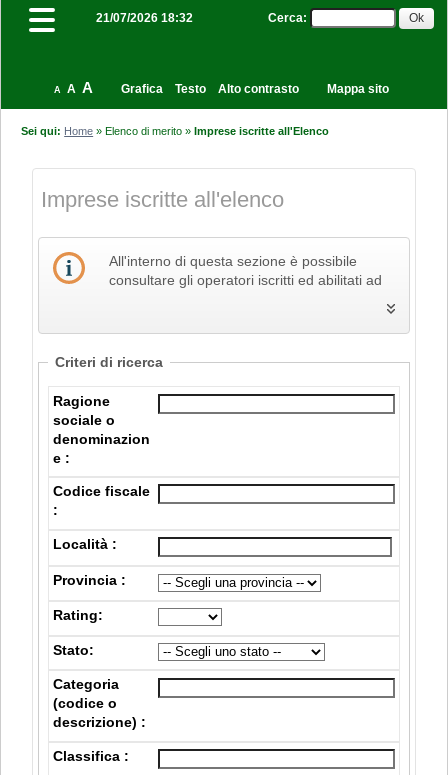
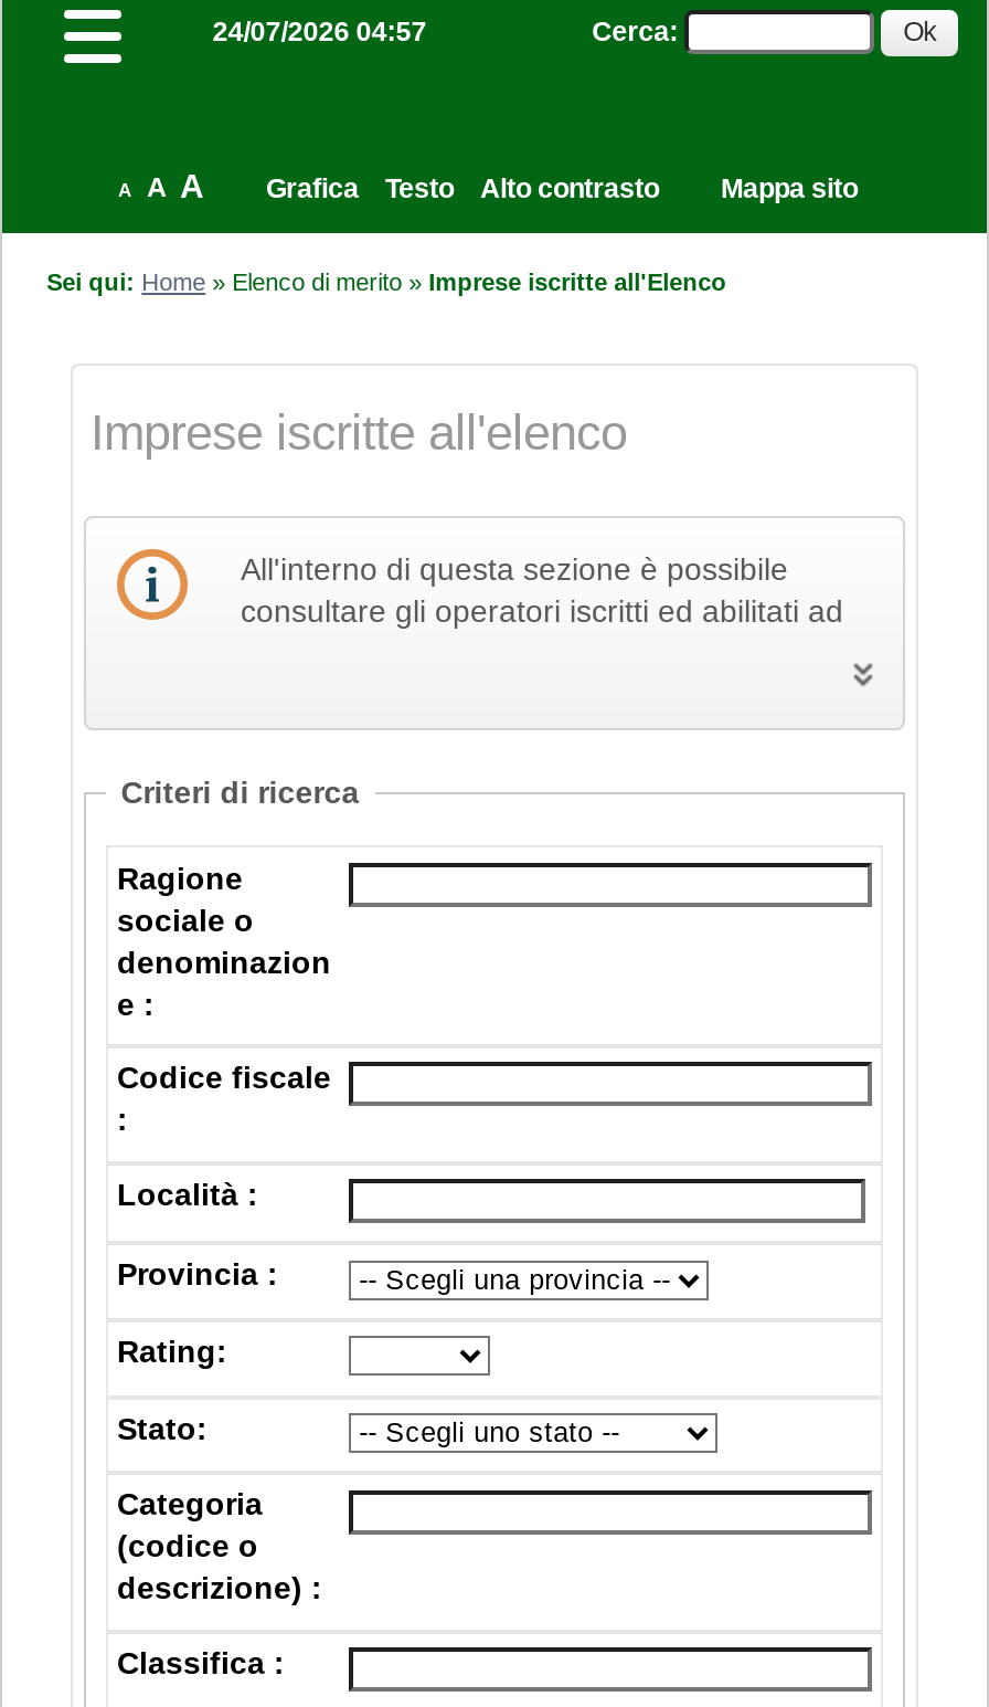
[96,11,193,25] 21/07/2026 18:32 -> [213,17,427,48] 24/07/2026 04:57

